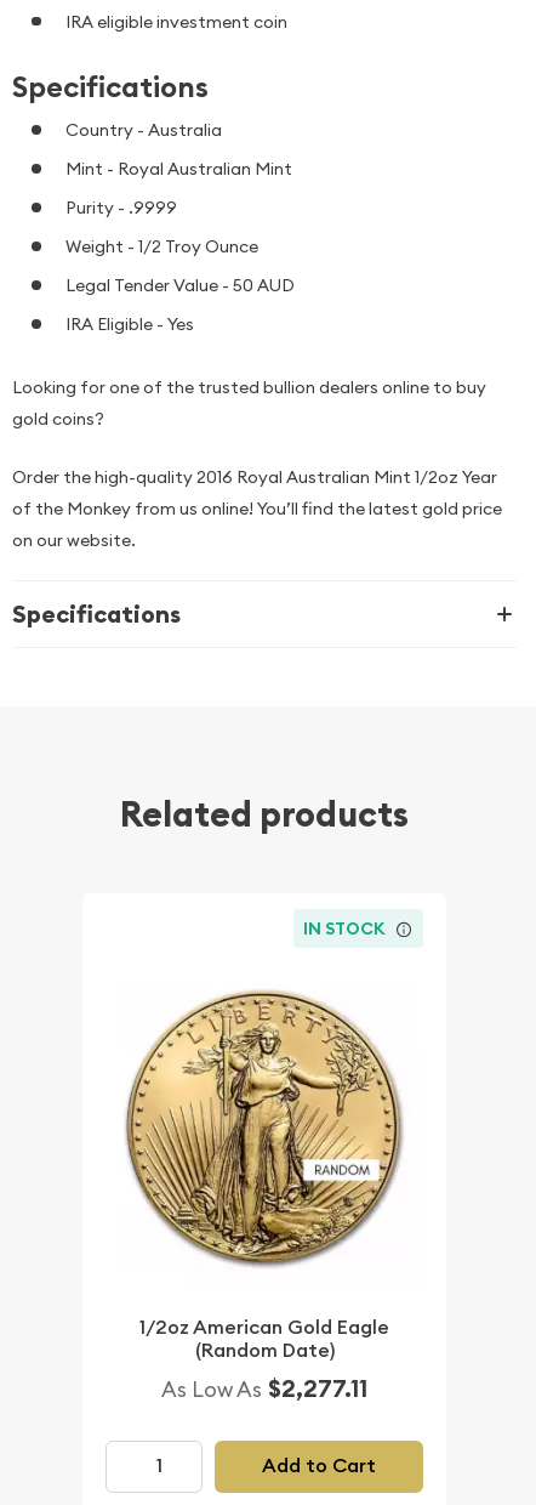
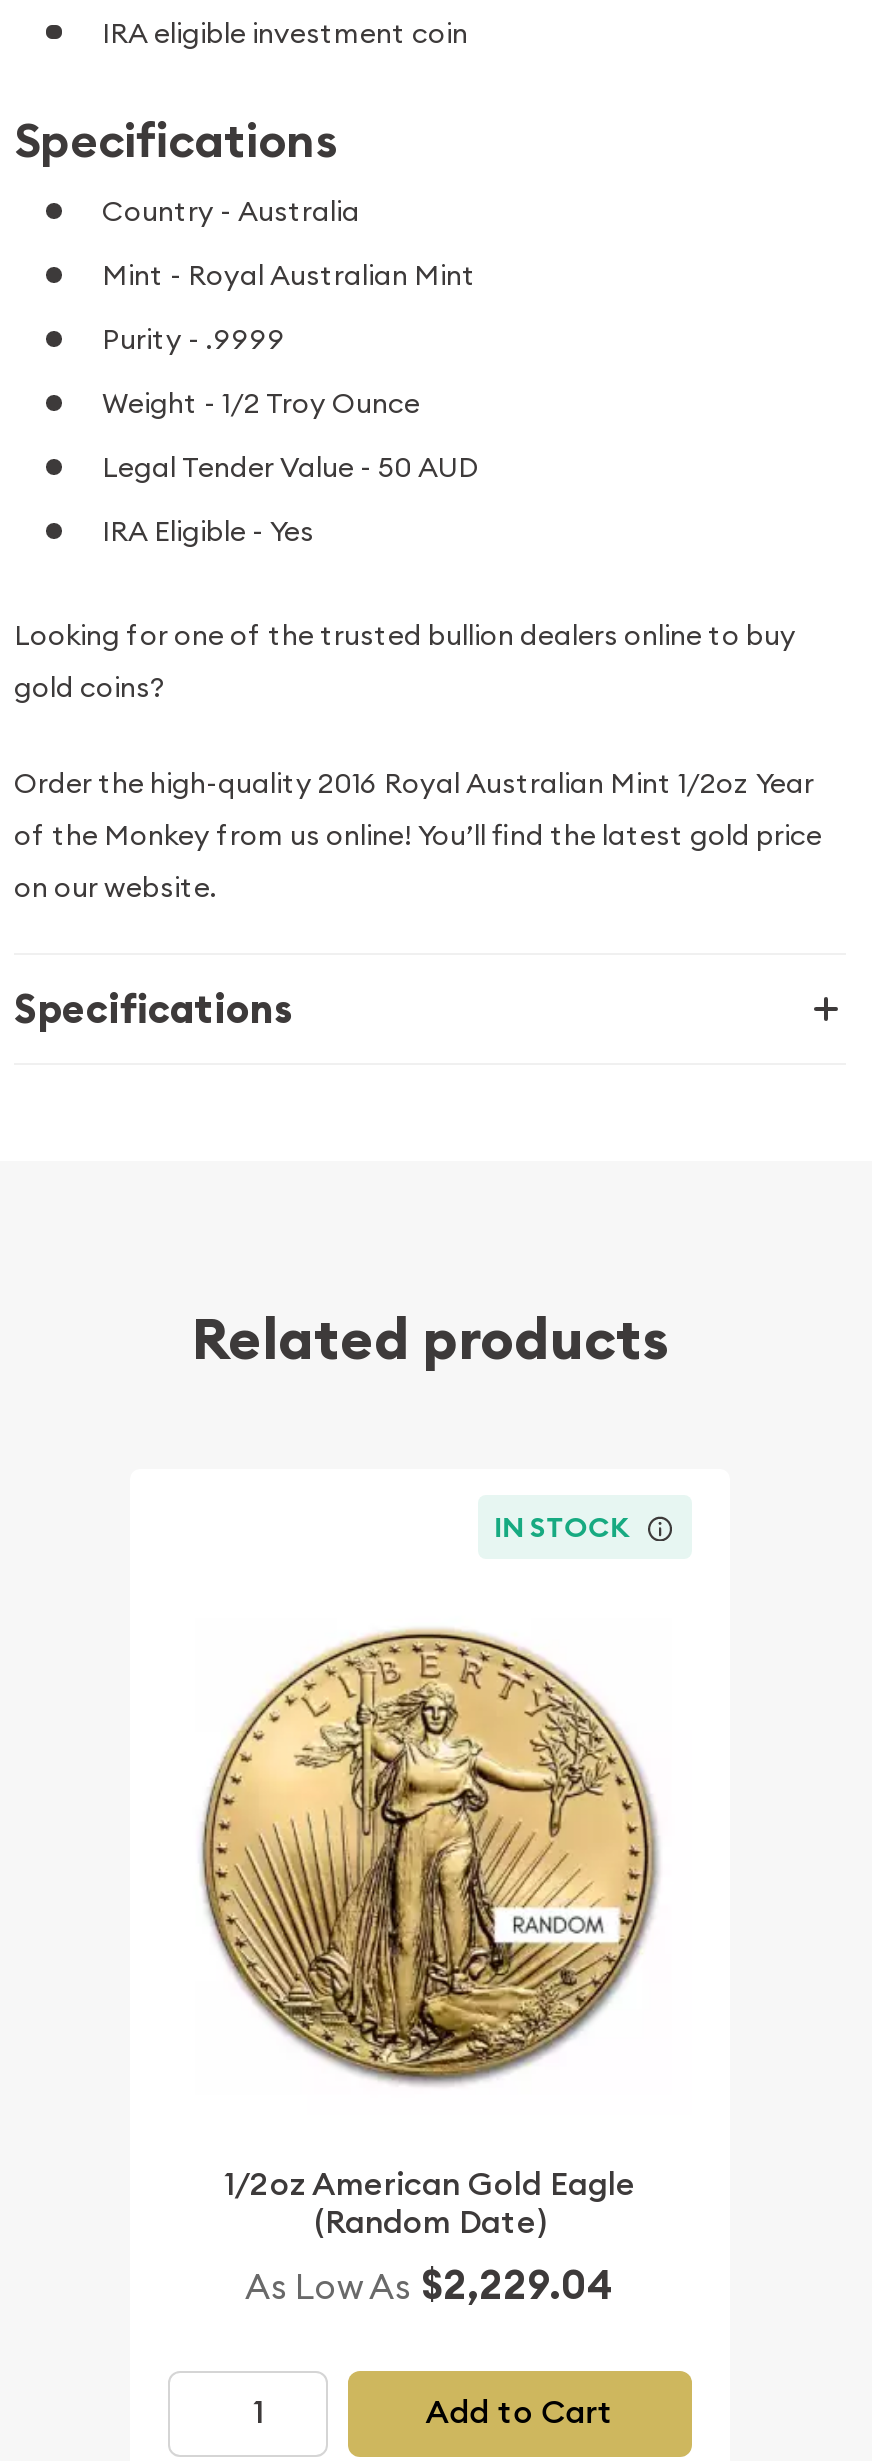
[161,1373,367,1405] As Low As $2,277.11 -> [245,2259,615,2311] As Low As $2,229.04

